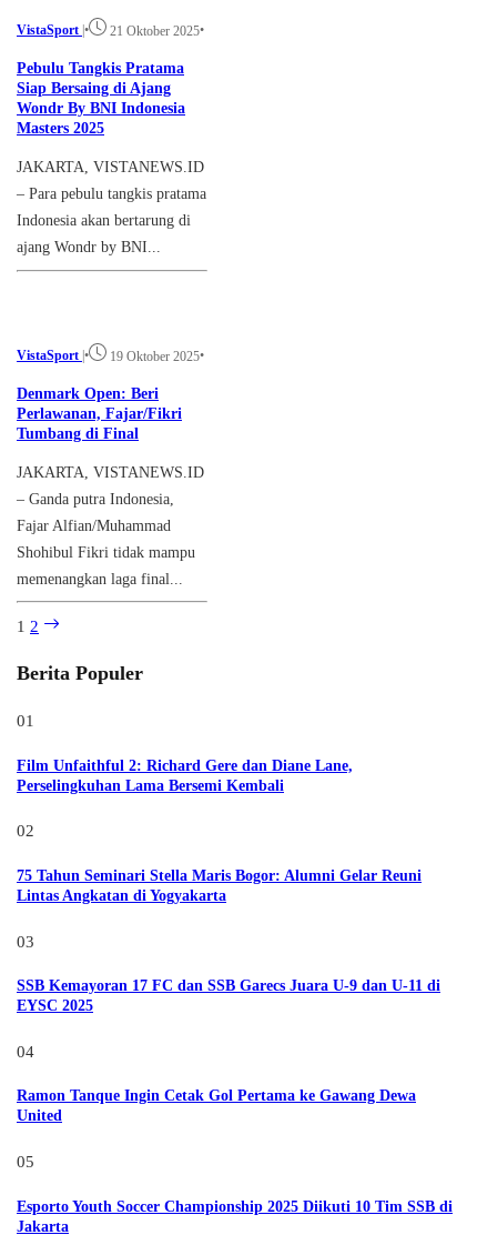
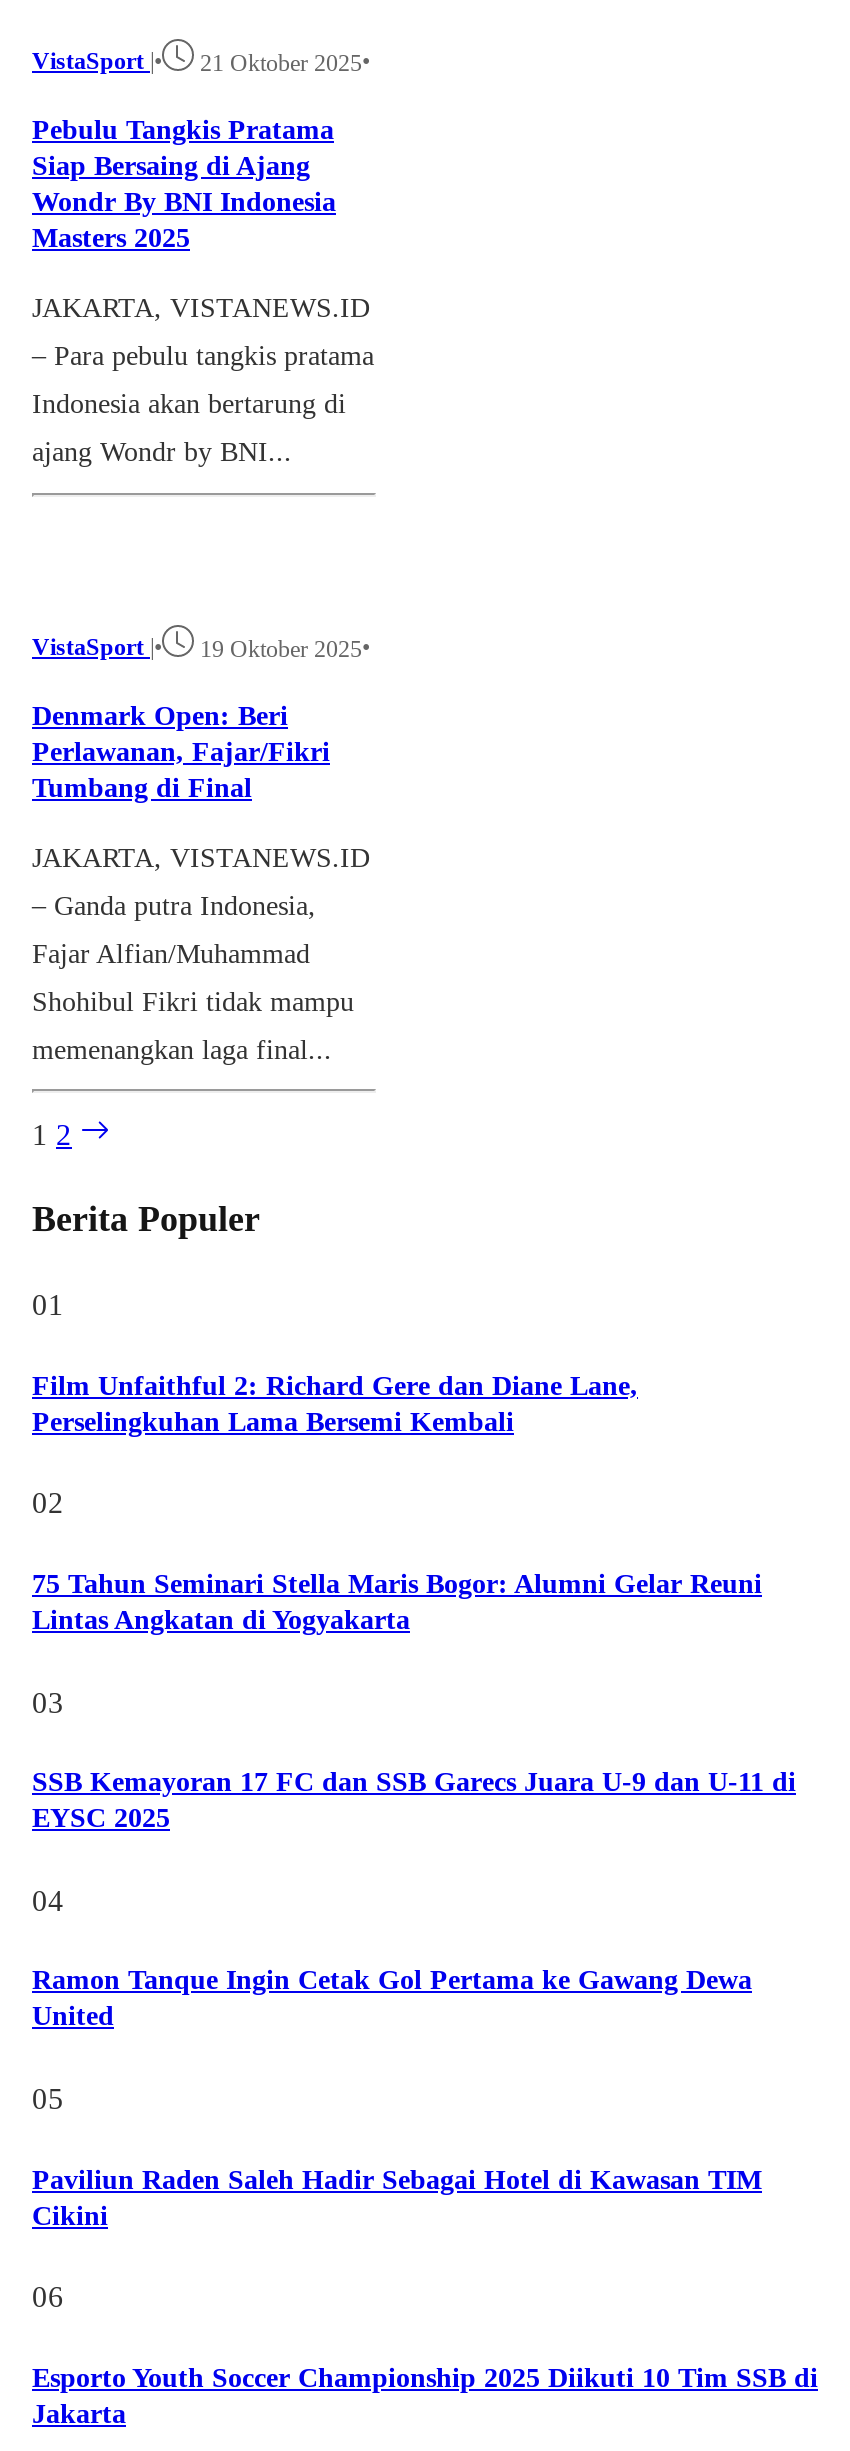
none -> [32,2164,762,2313] Paviliun Raden Saleh Hadir Sebagai Hotel di Kawasan TIM | Cikini | 06

